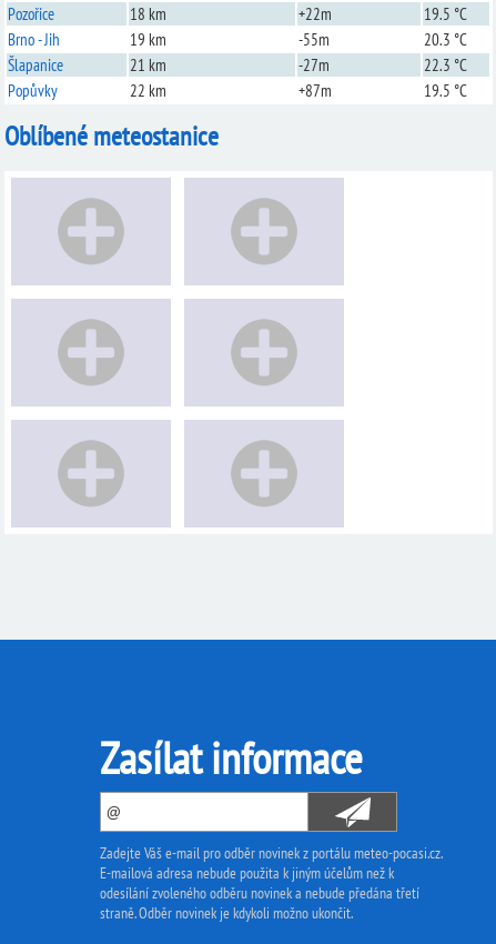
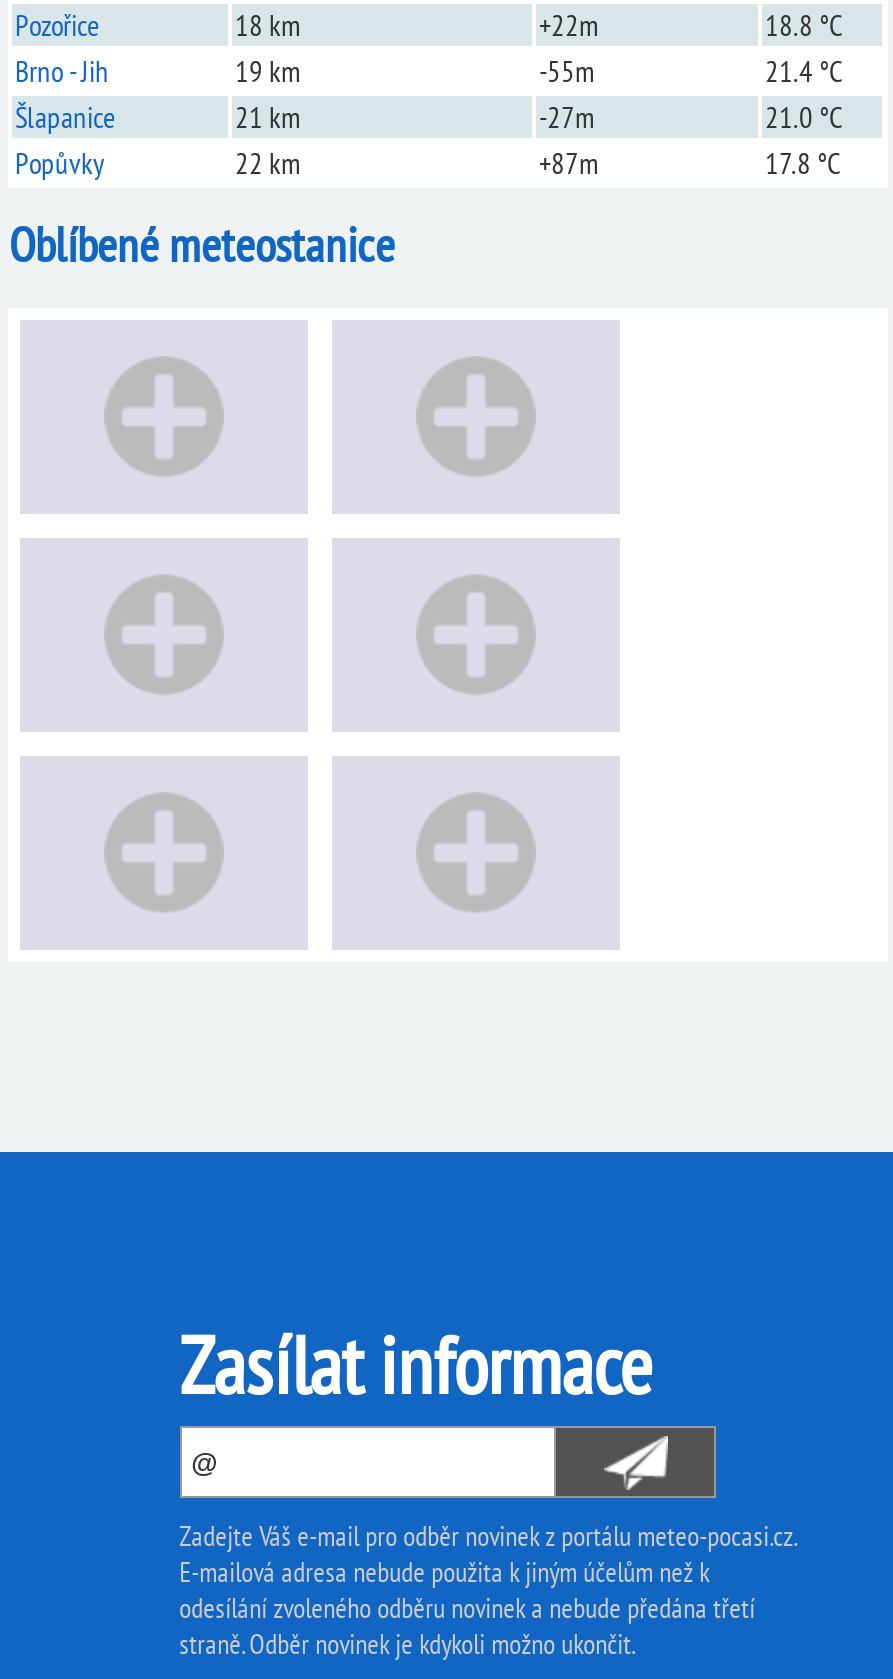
[424,4,468,25] 19.5 °C -> [765,7,843,45] 18.8 °C
[424,29,468,50] 20.3 °C -> [765,53,843,91] 21.4 °C
[424,55,468,76] 22.3 °C -> [765,99,843,137] 21.0 °C
[424,80,468,101] 19.5 °C -> [765,145,841,183] 17.8 °C

